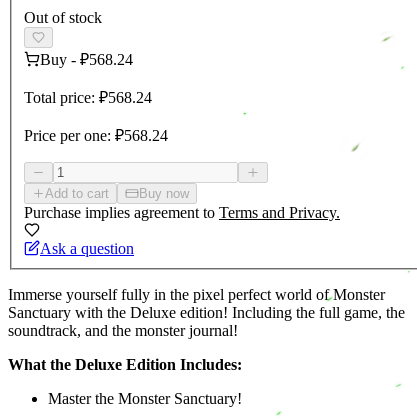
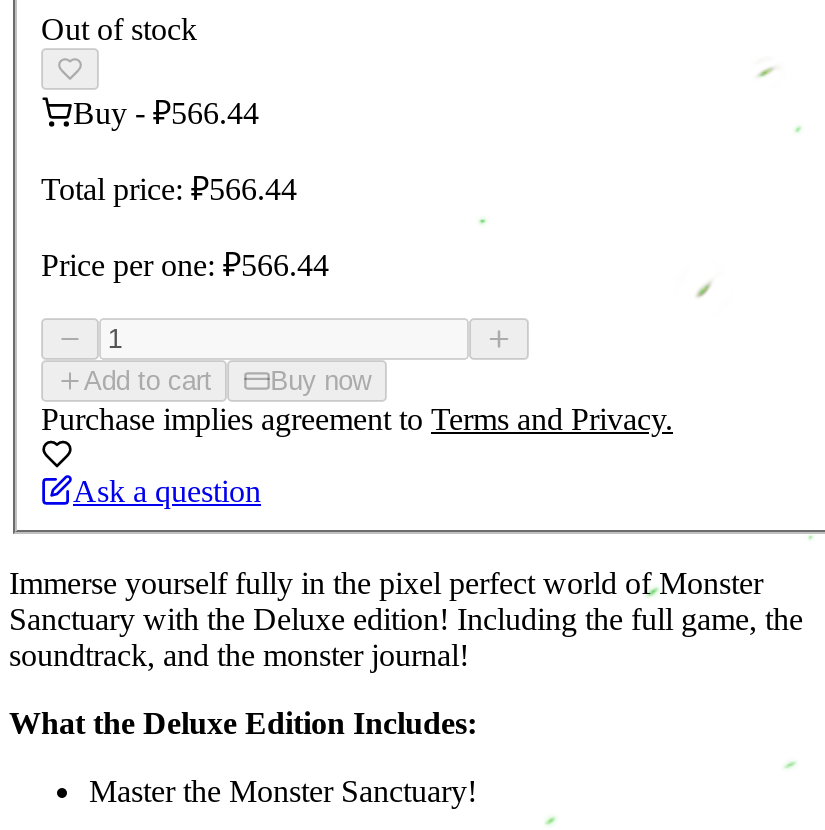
[40,51,133,68] Buy - ₽568.24 -> [73,97,259,131] Buy - ₽566.44
[24,89,152,106] Total price: ₽568.24 -> [41,173,297,207] Total price: ₽566.44
[24,127,168,144] Price per one: ₽568.24 -> [41,249,329,283] Price per one: ₽566.44

